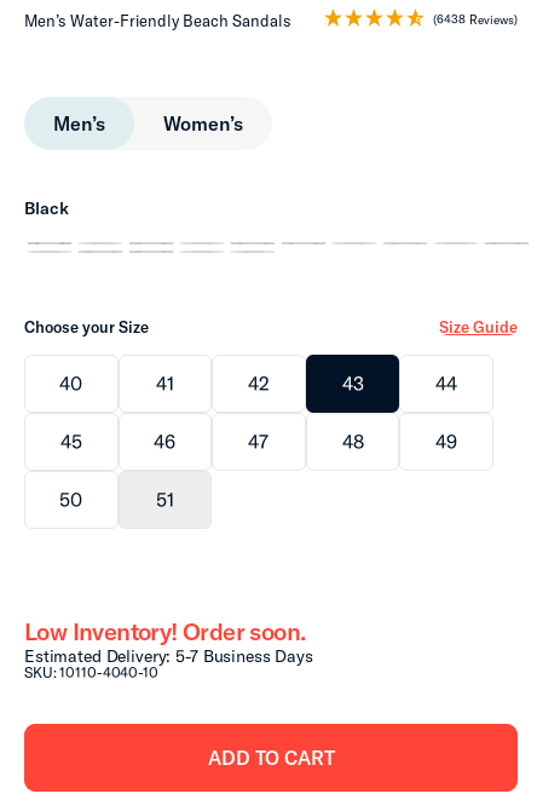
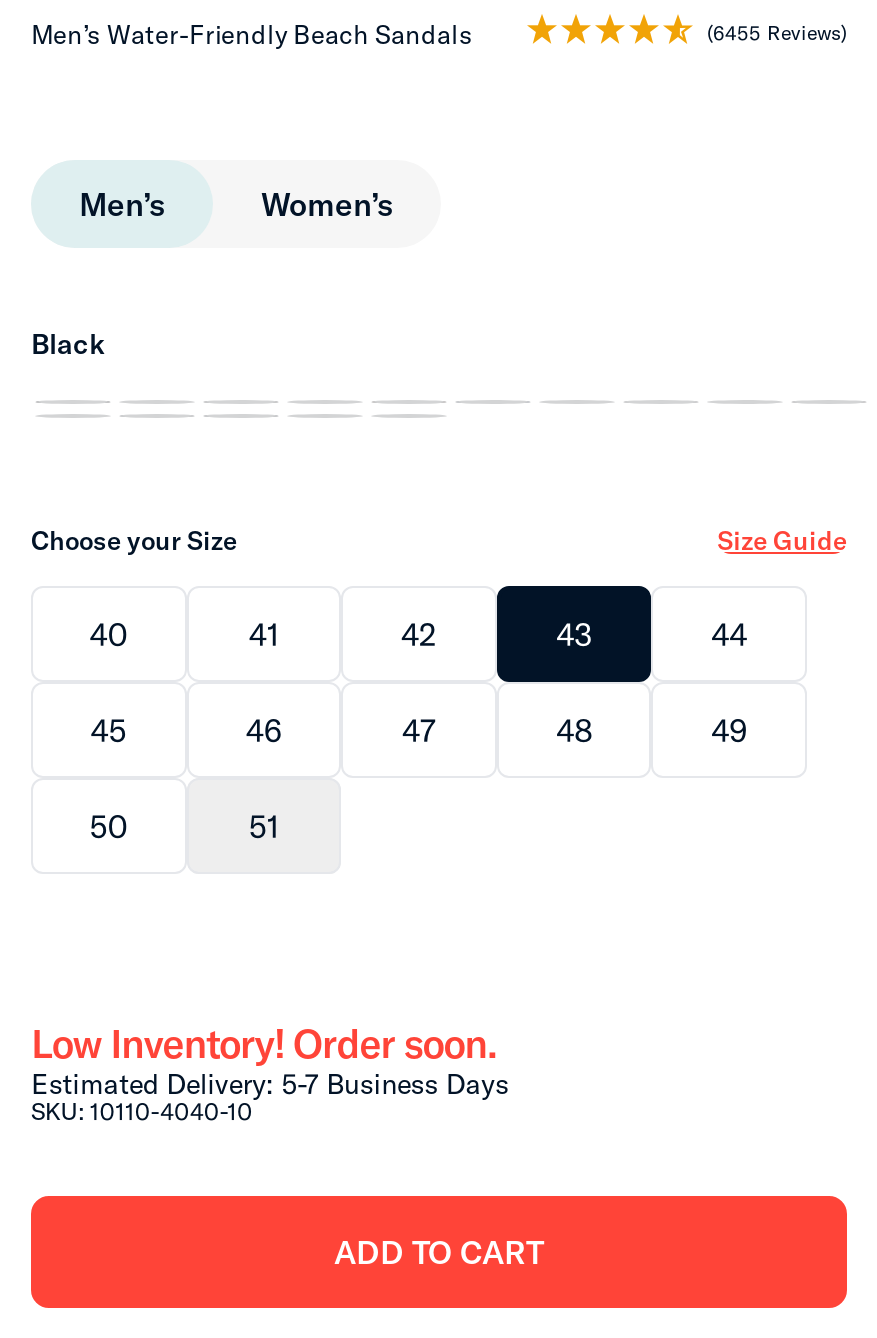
[433,12,518,28] (6438 Reviews) -> [707,20,847,46] (6455 Reviews)

